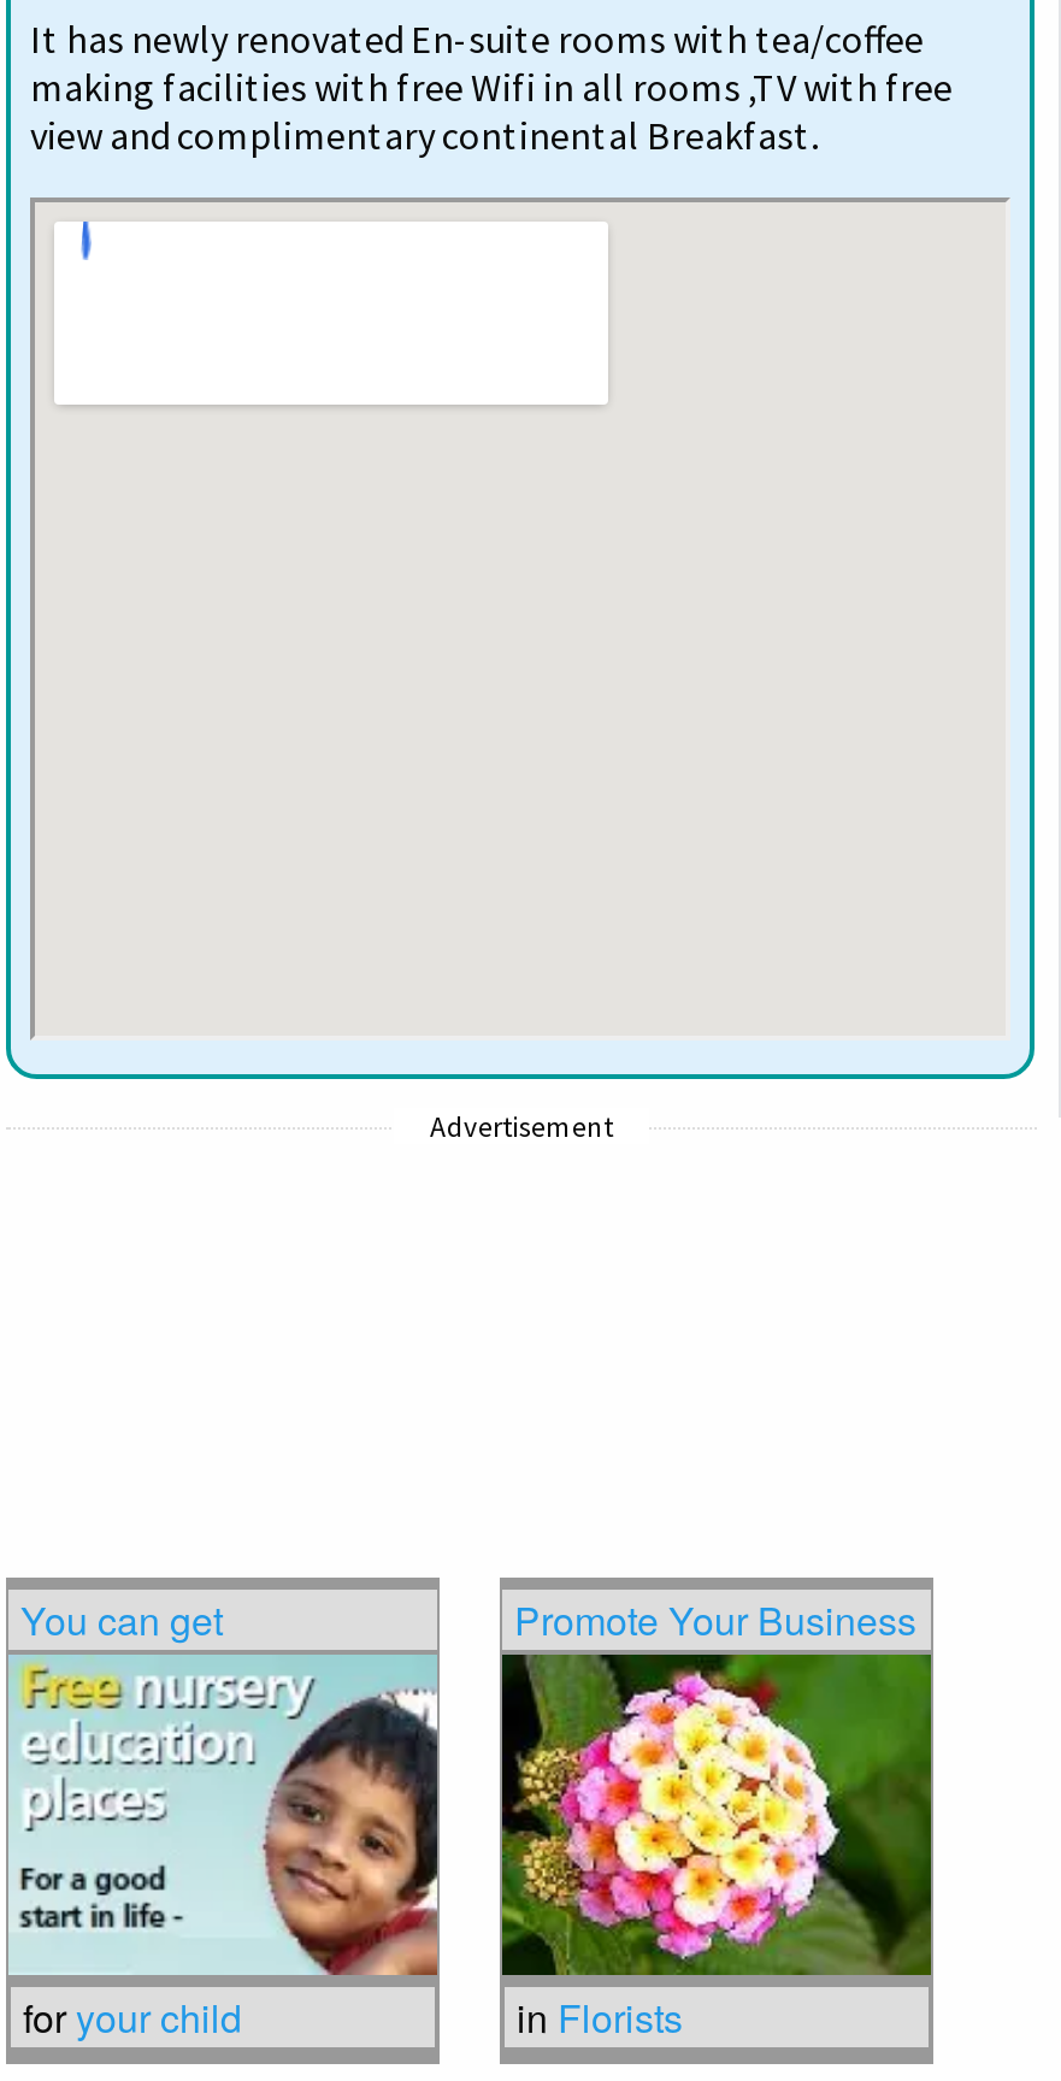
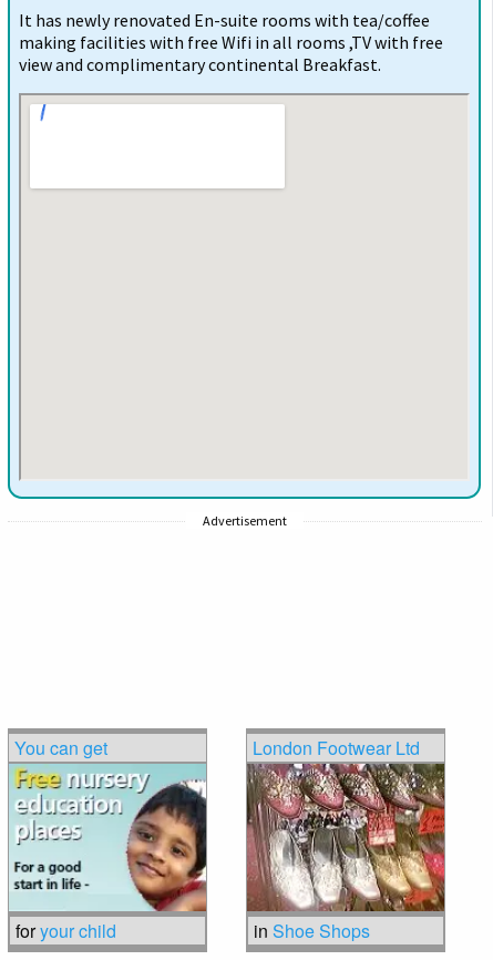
[497,1580,957,2067] [image] | Promote Your Business -> [235,727,446,953] [image] | London Footwear Ltd
[517,1990,683,2045] in Florists -> [254,918,370,944] in Shoe Shops

